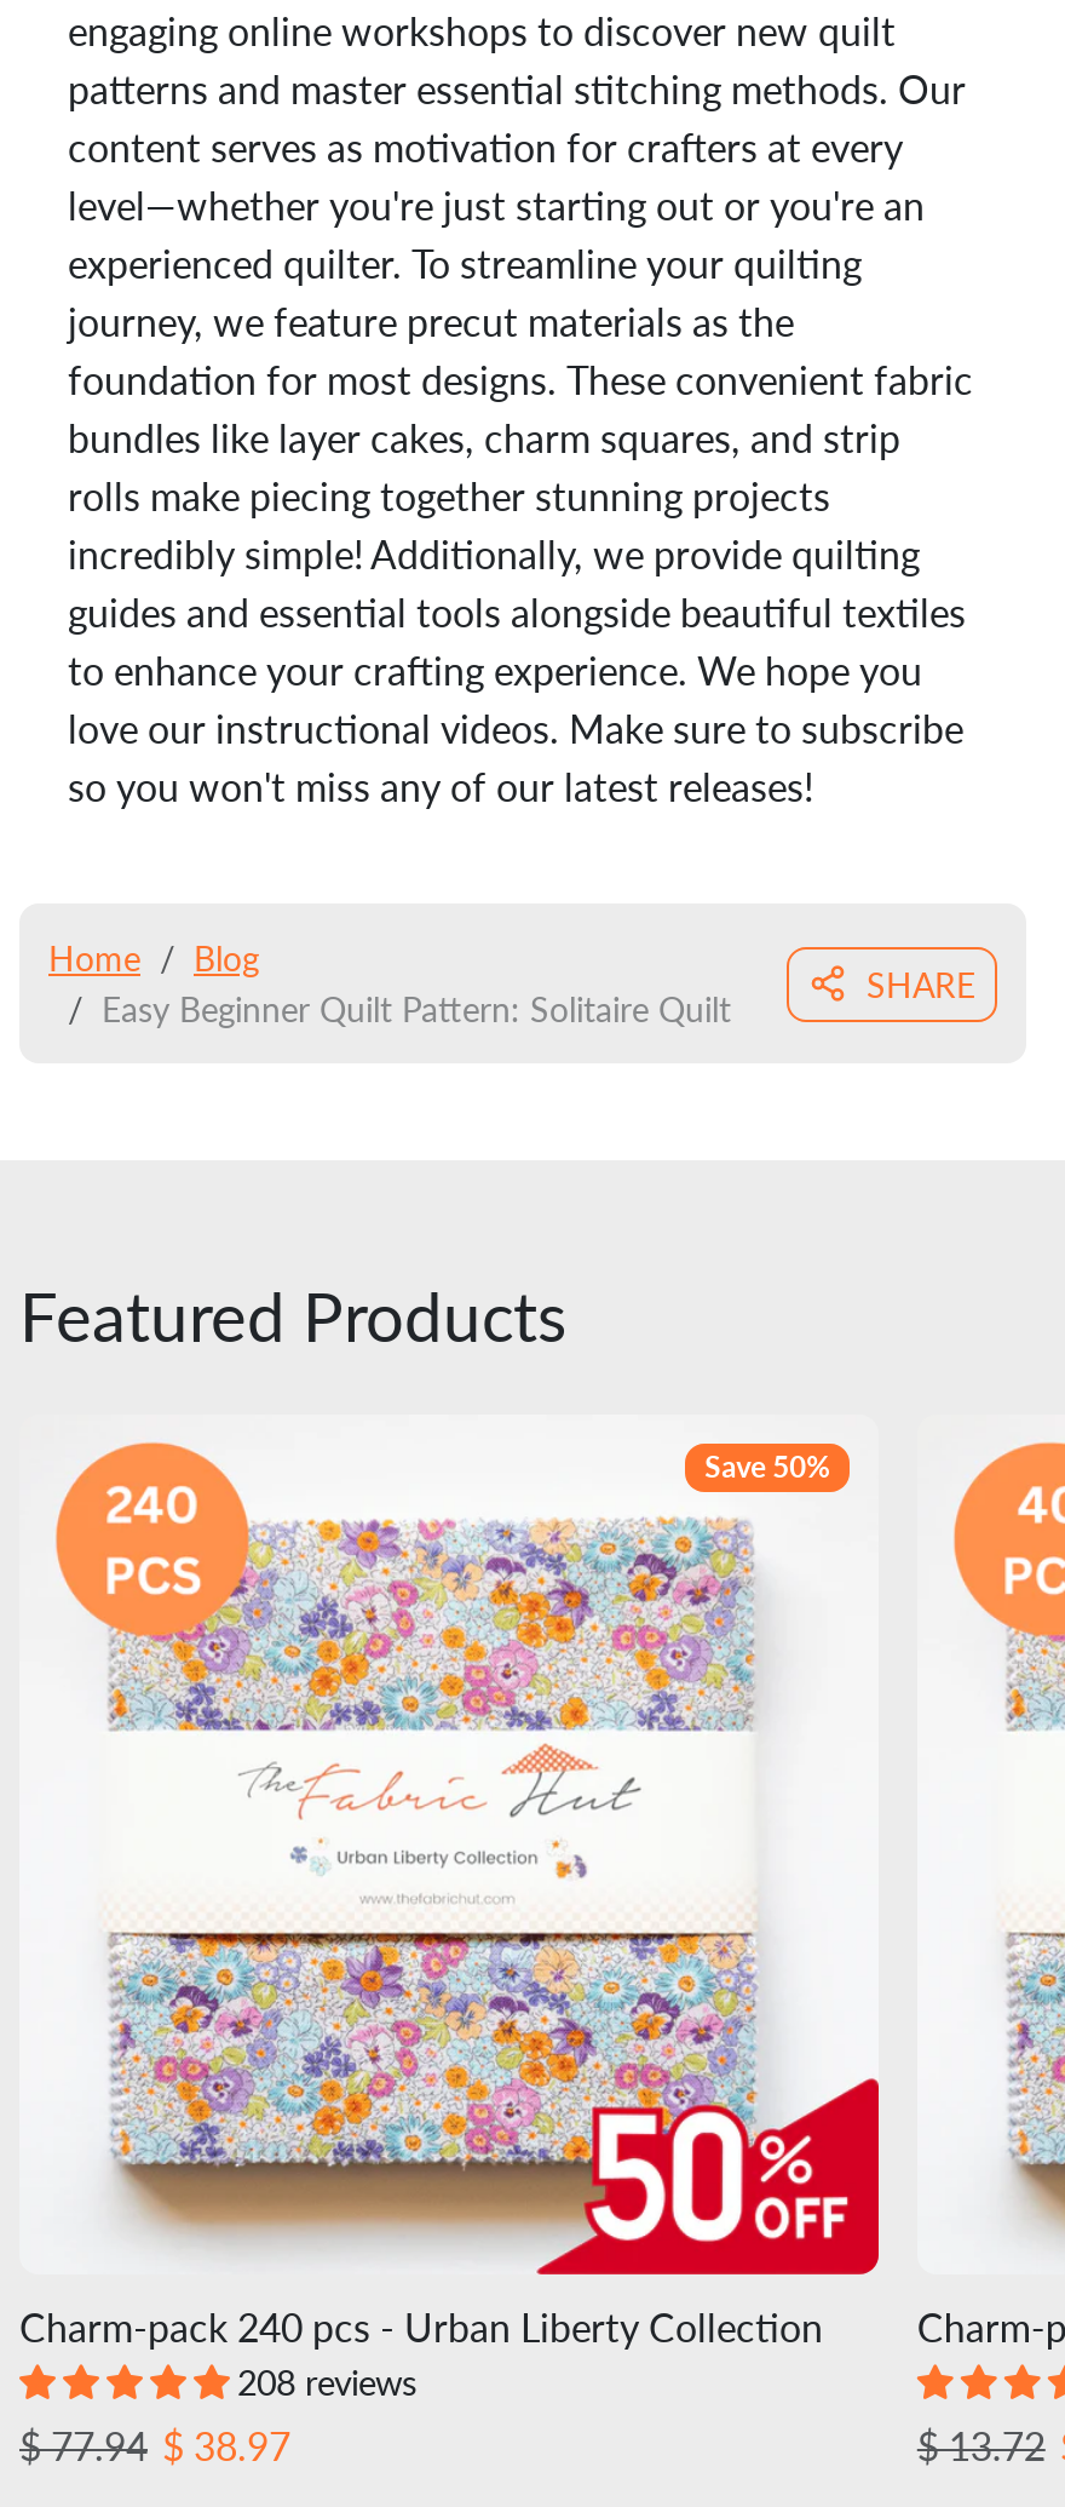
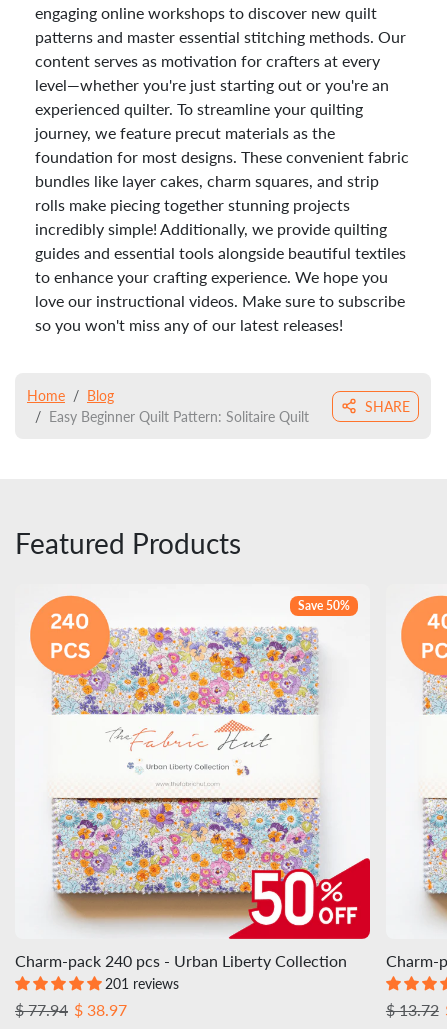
[237,2361,416,2403] 208 reviews -> [105,975,179,992] 201 reviews

